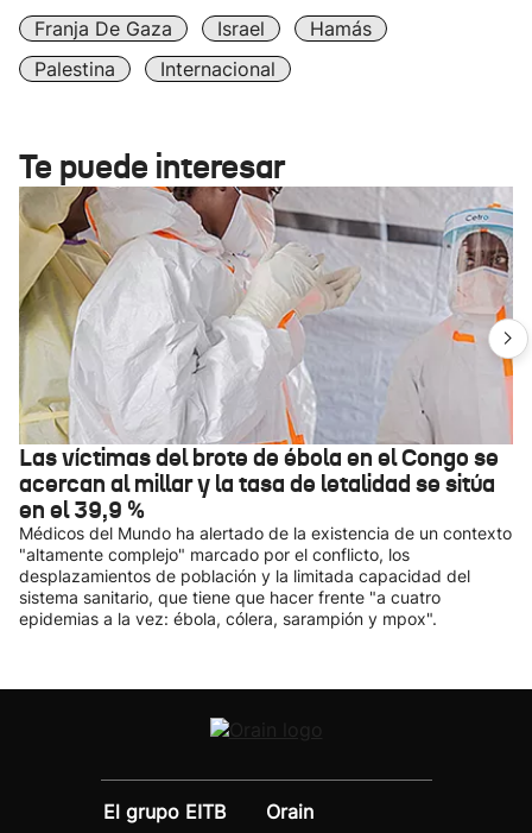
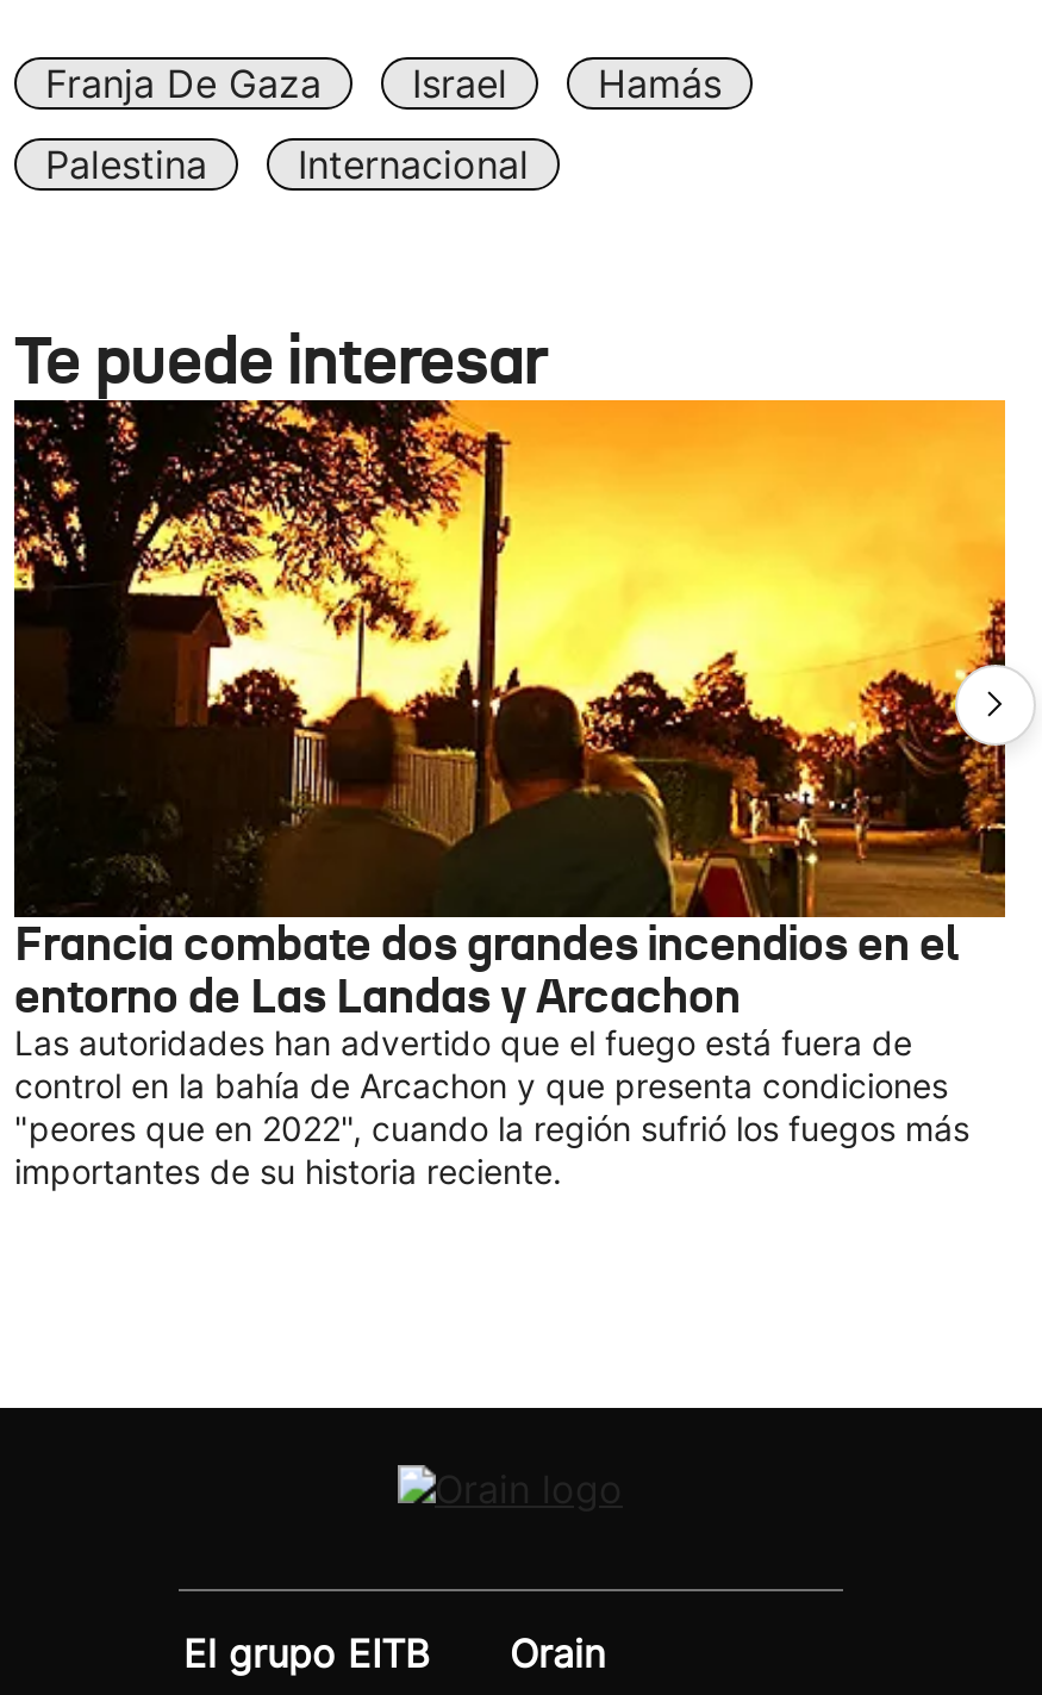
[18,187,514,629] [image] | Las víctimas del brote de ébola en el Congo se | acercan al millar y la tasa de letalidad se sitúa | en el 39,9 % | Médicos del Mundo ha alertado de la existencia de un contexto | "altamente complejo" marcado por el conflicto, los | desplazamientos de población y la limitada capacidad del | sistema sanitario, que tiene que hacer frente "a cuatro | epidemias a la vez: ébola, cólera, sarampión y mpox". -> [12,398,1007,1191] [image] | Francia combate dos grandes incendios en el | entorno de Las Landas y Arcachon | Las autoridades han advertido que el fuego está fuera de | control en la bahía de Arcachon y que presenta condiciones | "peores que en 2022", cuando la región sufrió los fuegos más | importantes de su historia reciente.

